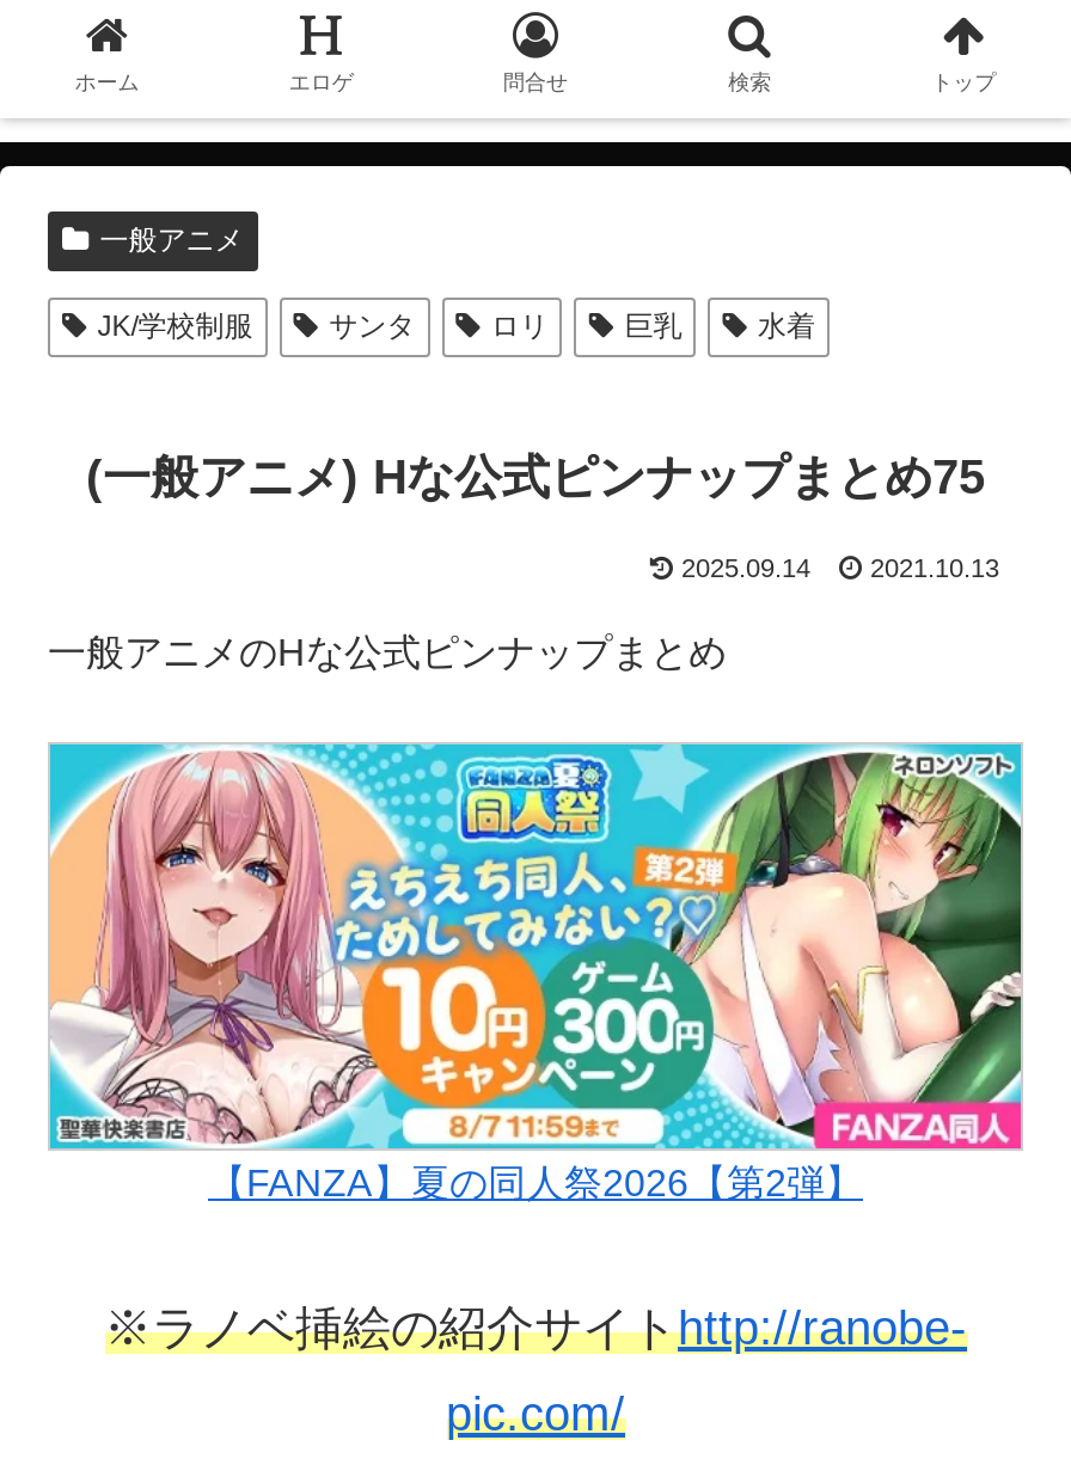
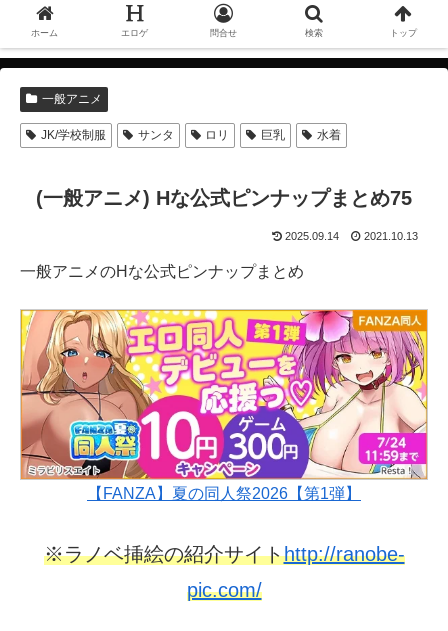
[48,742,1023,1203] [image] | 【FANZA】夏の同人祭2026【第2弾】 -> [20,309,428,502] [image] | 【FANZA】夏の同人祭2026【第1弾】

